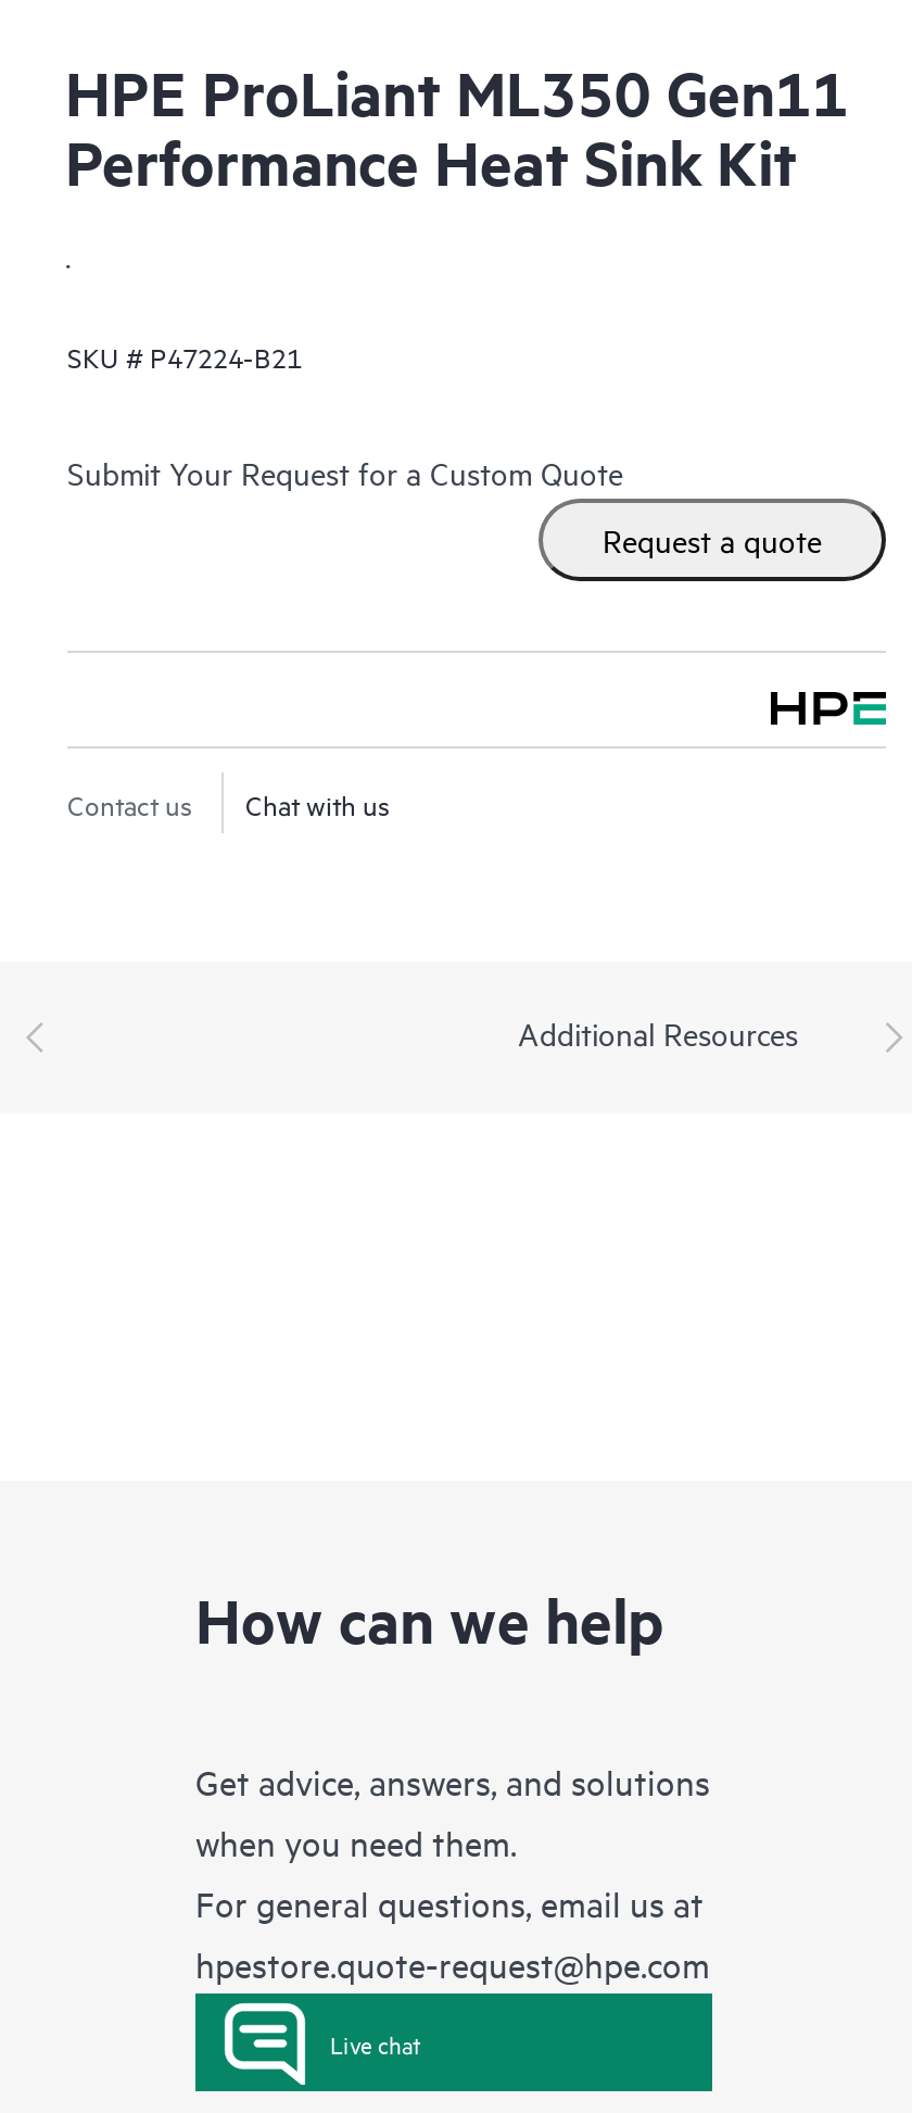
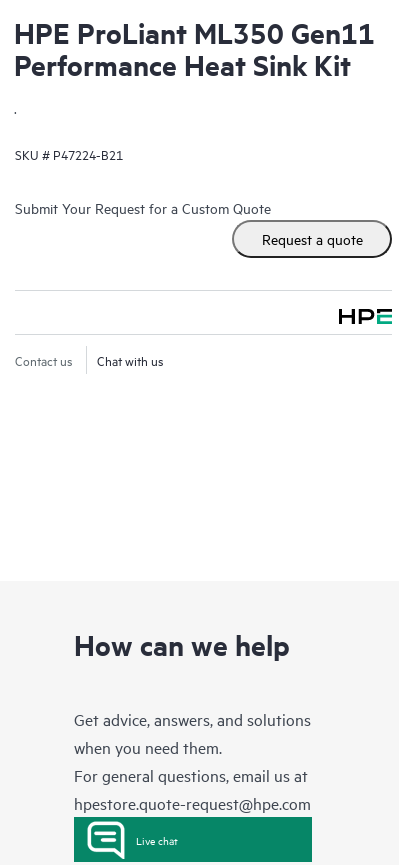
[518,1010,798,1052] Additional Resources -> none

